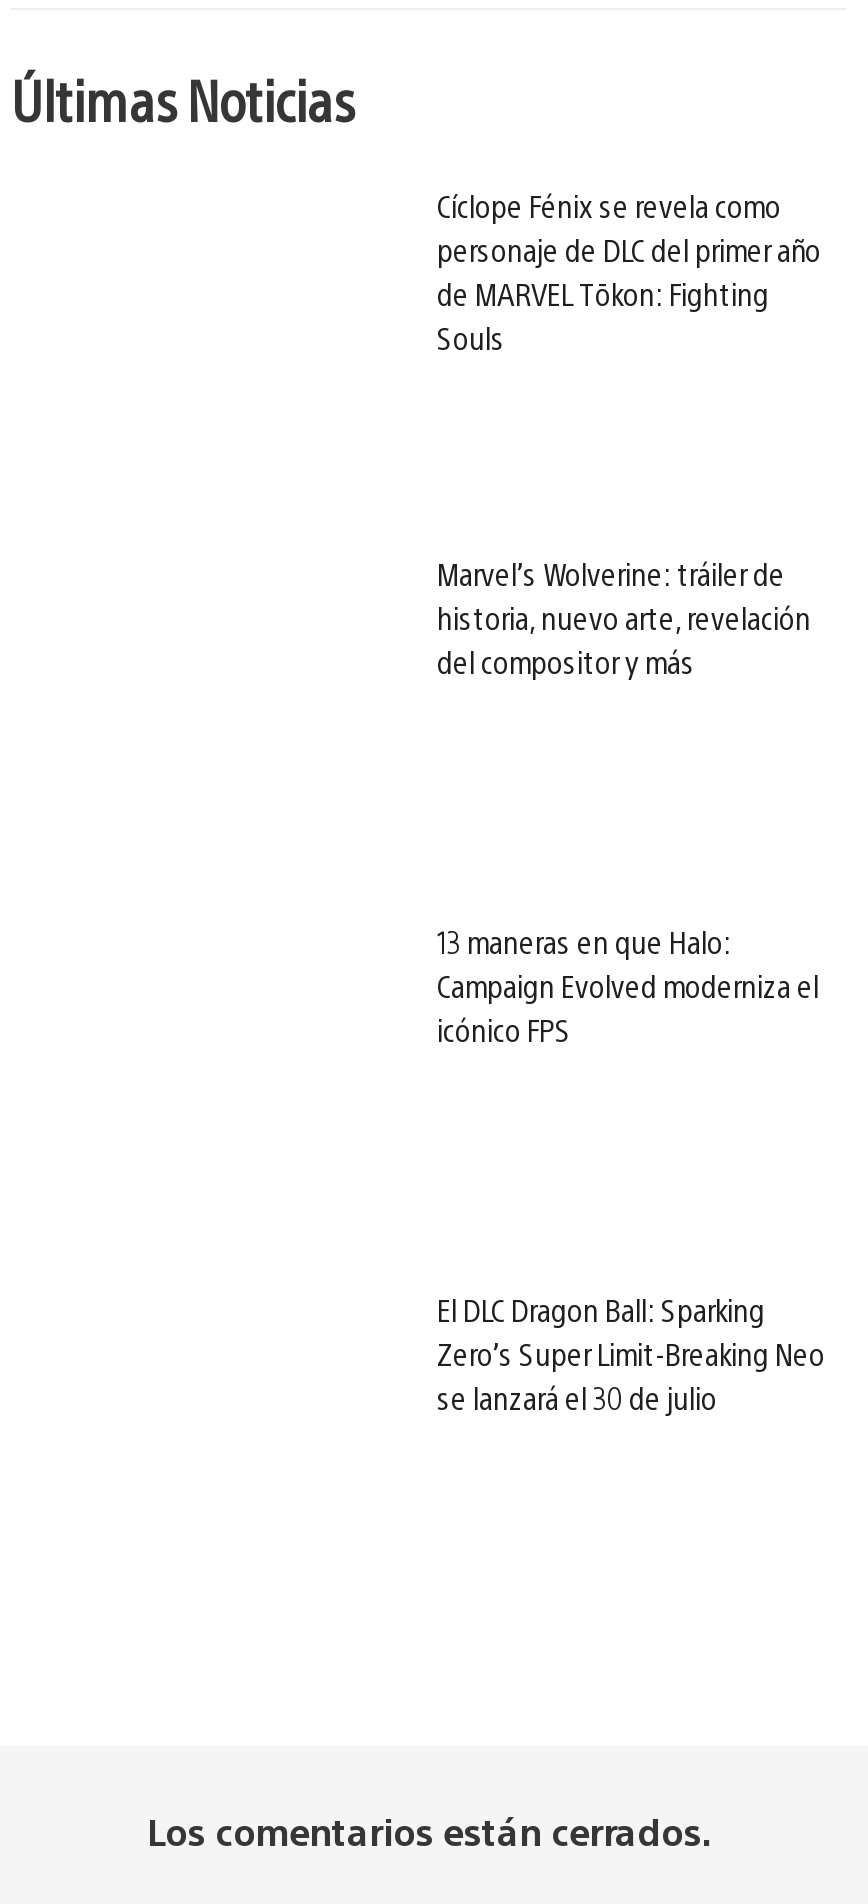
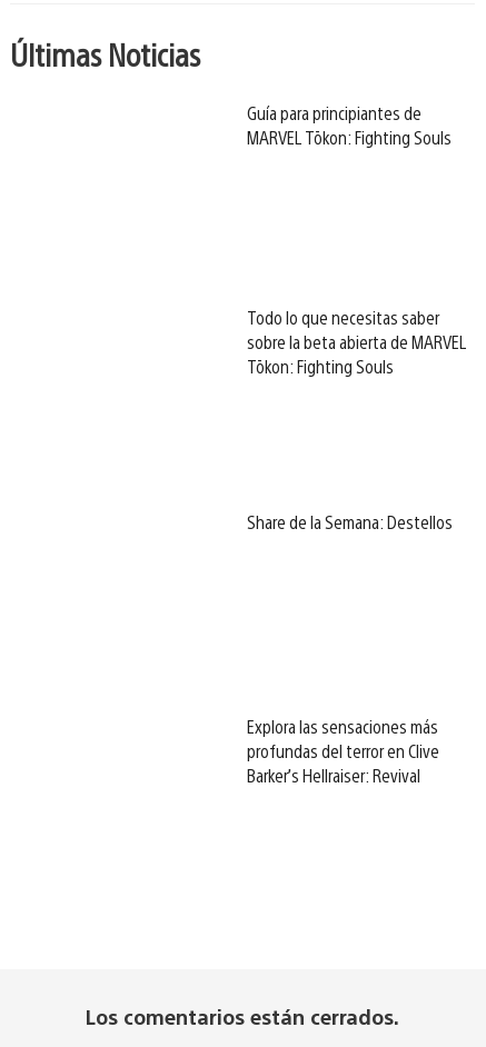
[437,184,821,358] Cíclope Fénix se revela como | personaje de DLC del primer año | de MARVEL Tōkon: Fighting | Souls -> [247,101,452,149] Guía para principiantes de | MARVEL Tōkon: Fighting Souls
[437,552,811,682] Marvel’s Wolverine: tráiler de | historia, nuevo arte, revelación | del compositor y más -> [247,306,466,378] Todo lo que necesitas saber | sobre la beta abierta de MARVEL | Tōkon: Fighting Souls
[437,920,819,1050] 13 maneras en que Halo: | Campaign Evolved moderniza el | icónico FPS -> [247,510,453,534] Share de la Semana: Destellos
[437,1288,825,1418] El DLC Dragon Ball: Sparking | Zero’s Super Limit-Breaking Neo | se lanzará el 30 de julio -> [247,715,439,787] Explora las sensaciones más | profundas del terror en Clive | Barker’s Hellraiser: Revival

